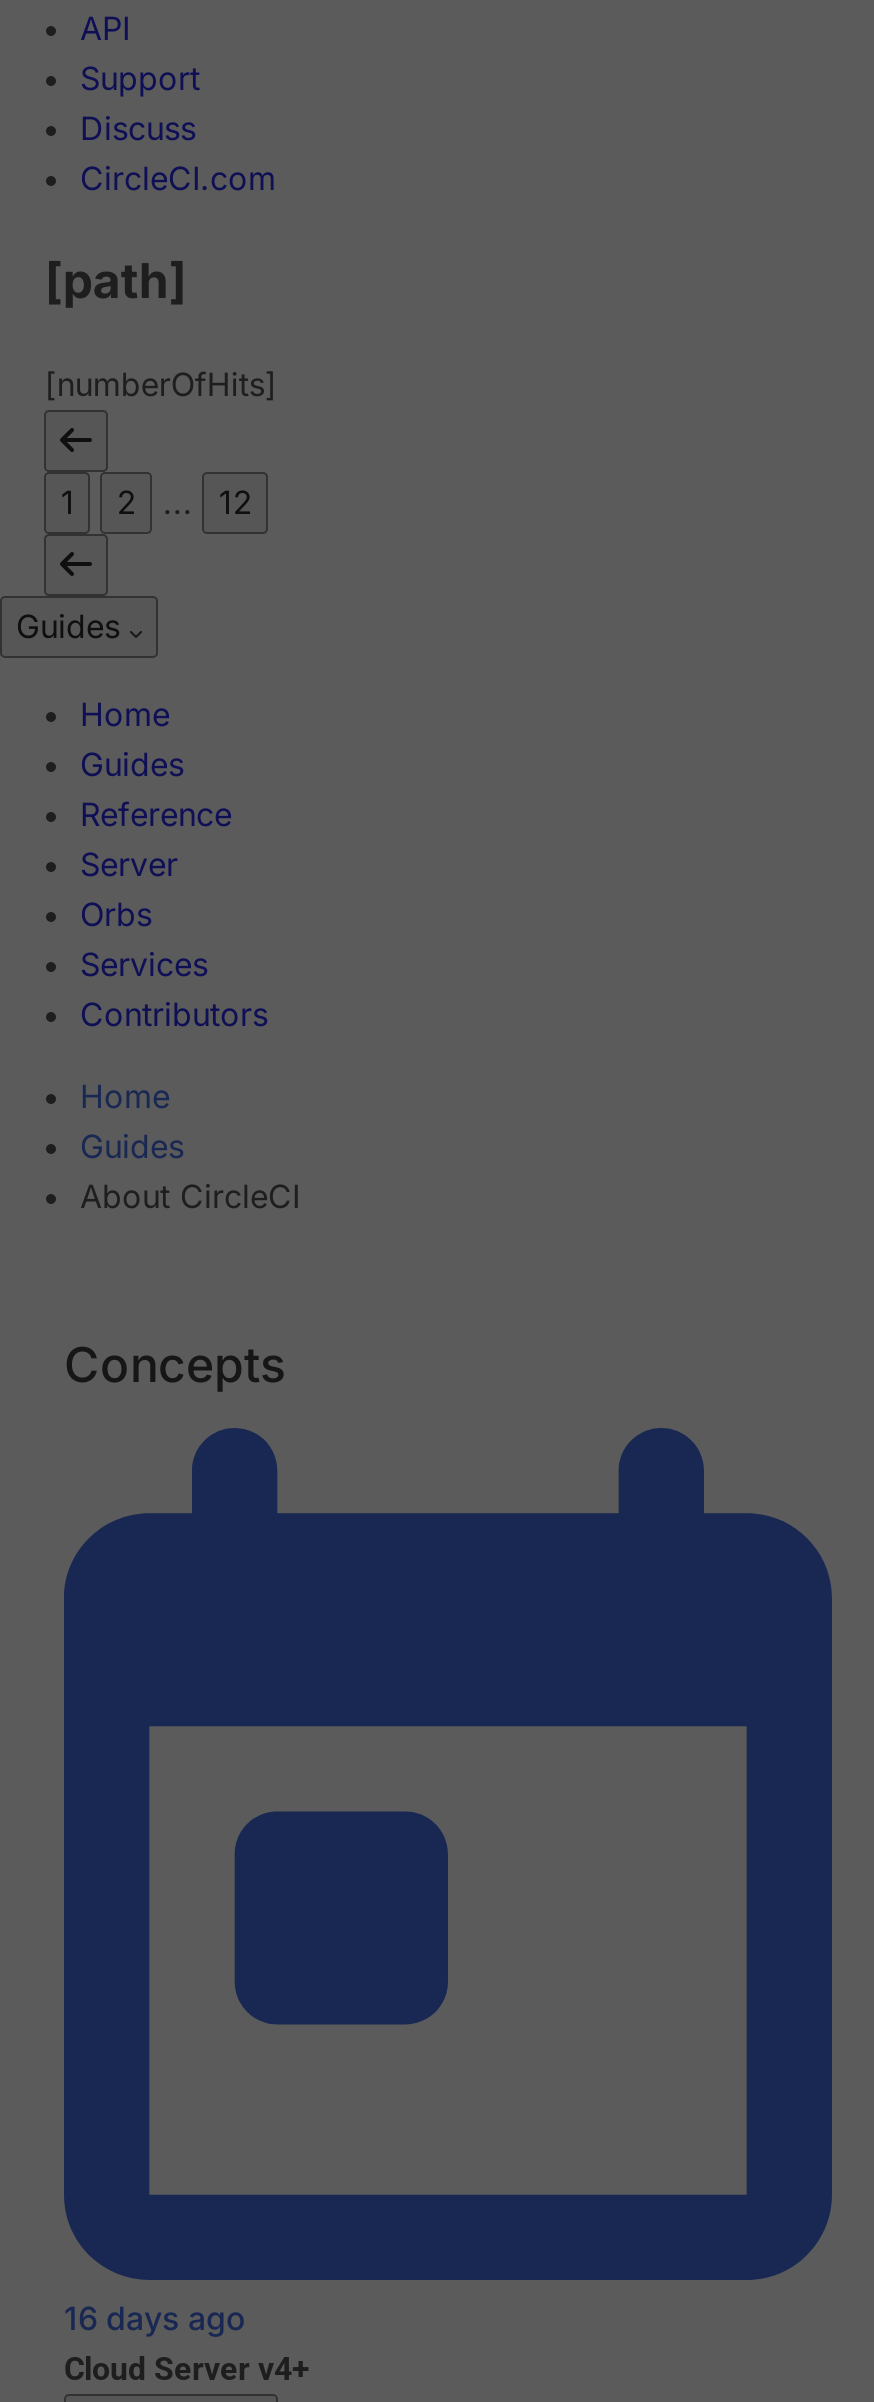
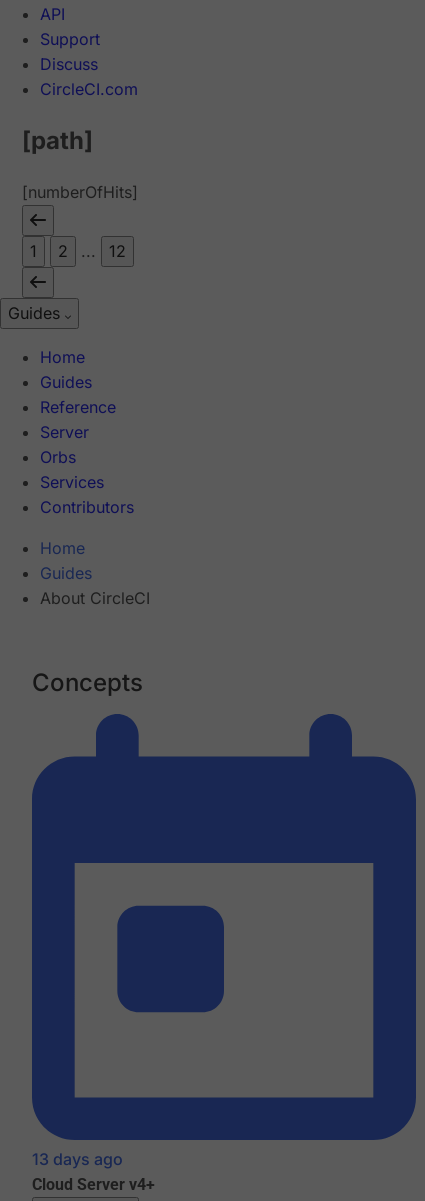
[64,2299,246,2339] 16 days ago -> [32,1149,123,1169] 13 days ago

